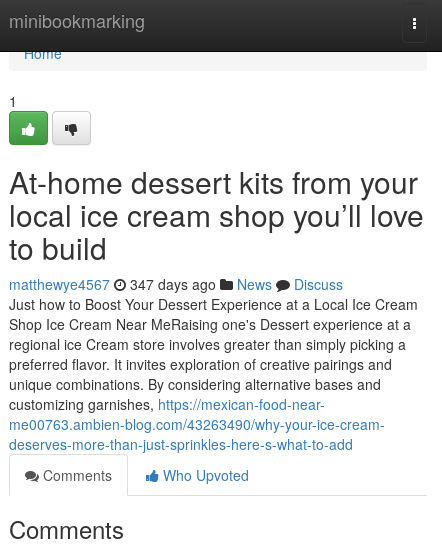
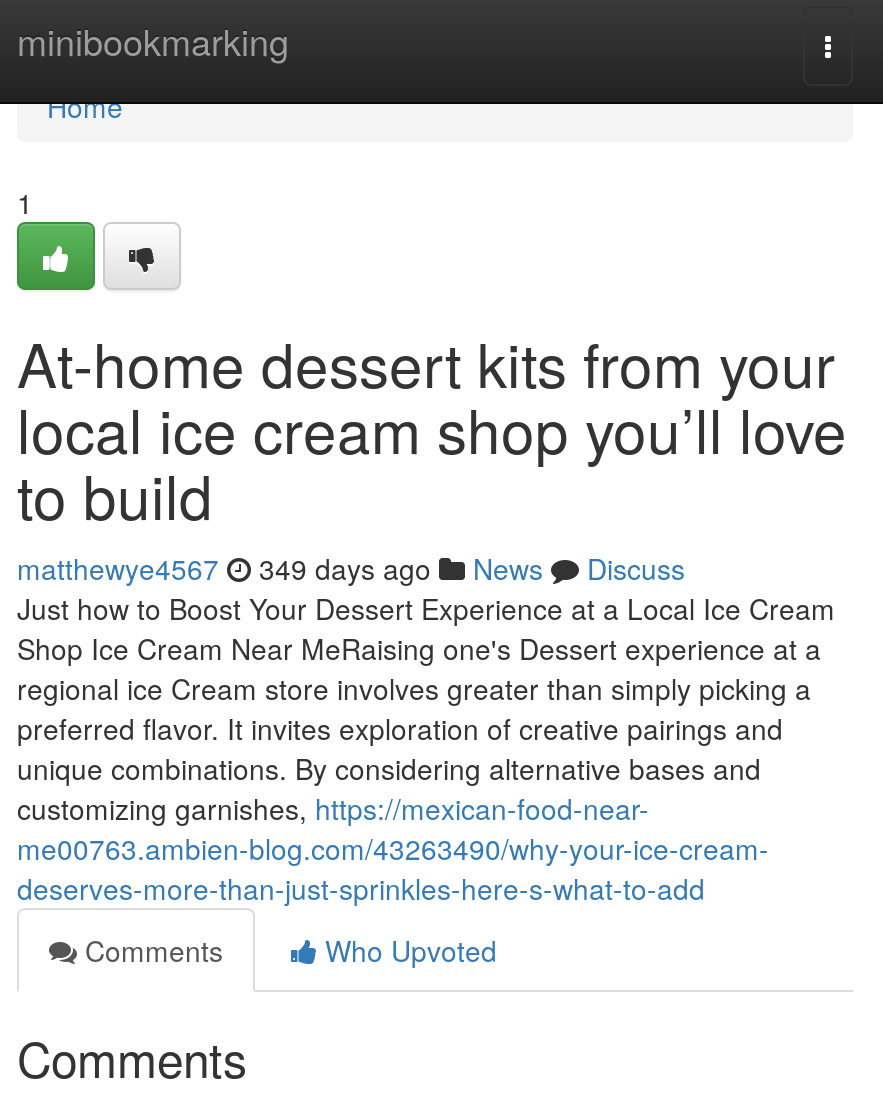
[9,274,343,294] matthewye4567 347 days ago News Discuss -> [17,548,685,588] matthewye4567 349 days ago News Discuss

